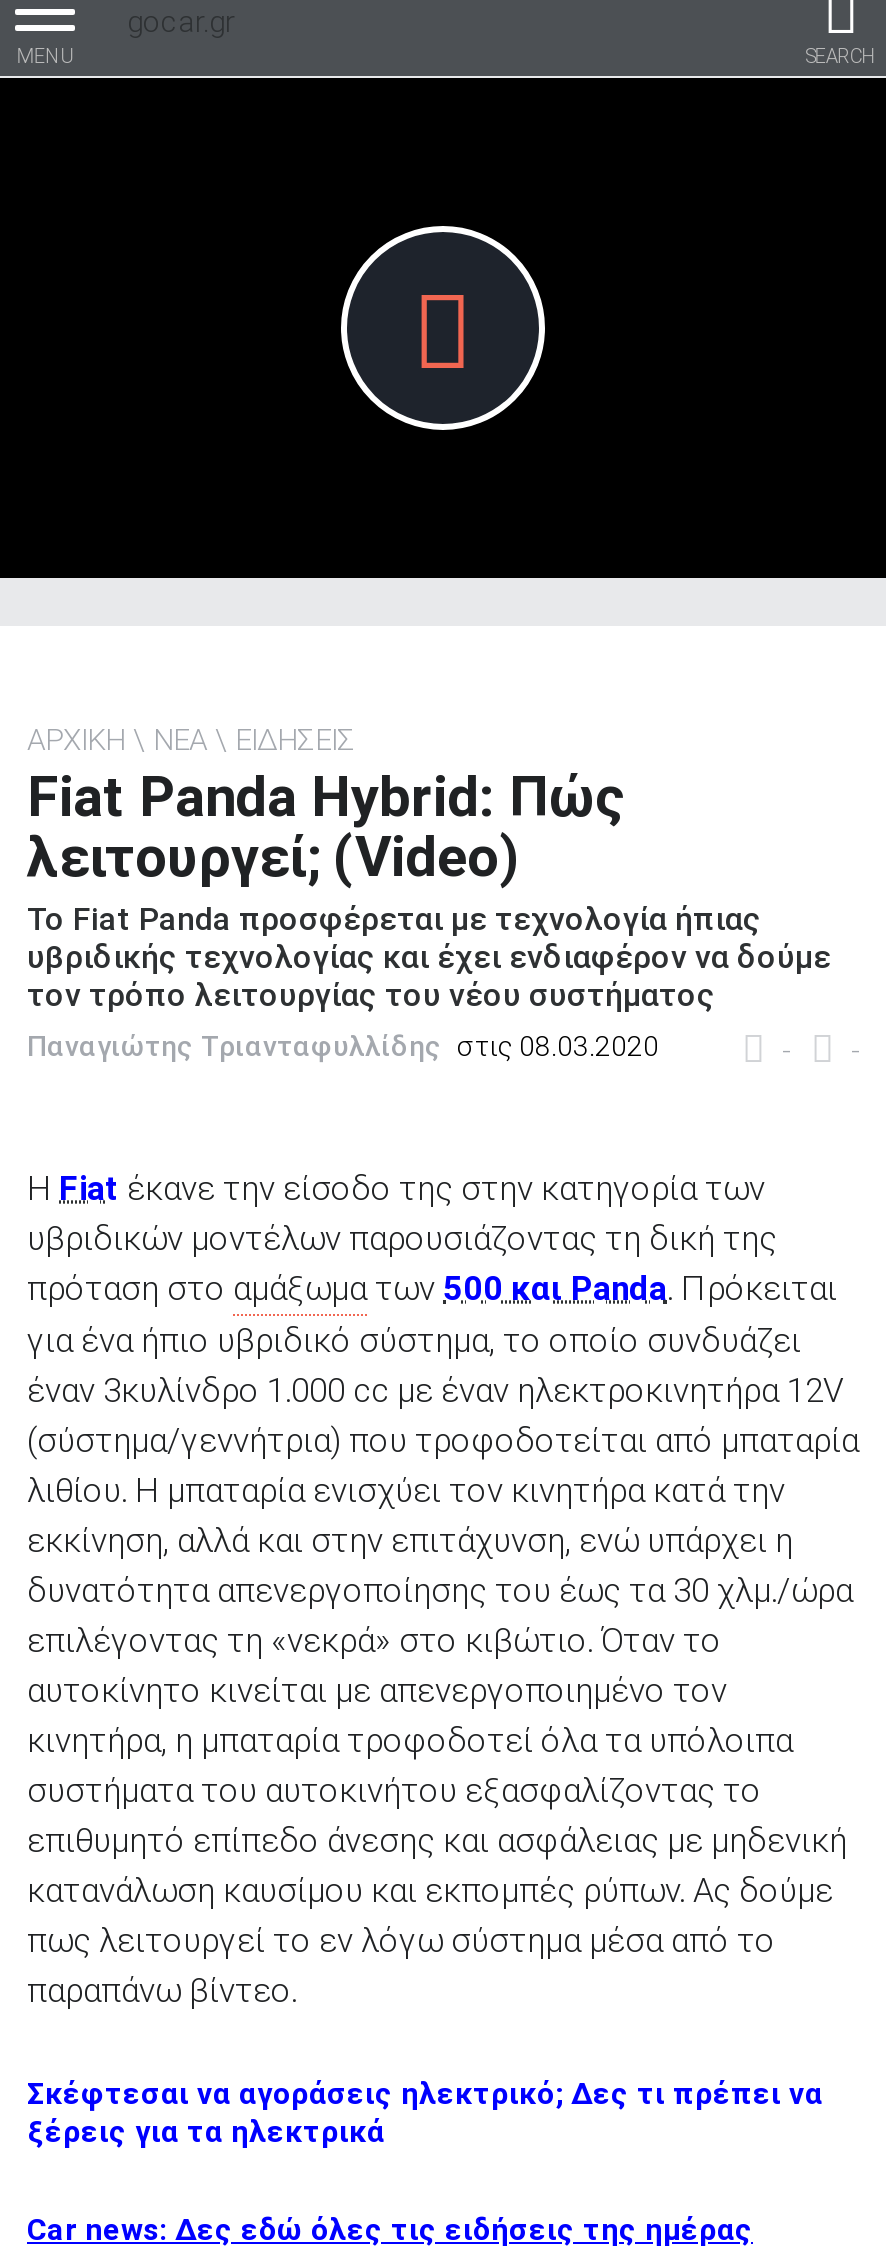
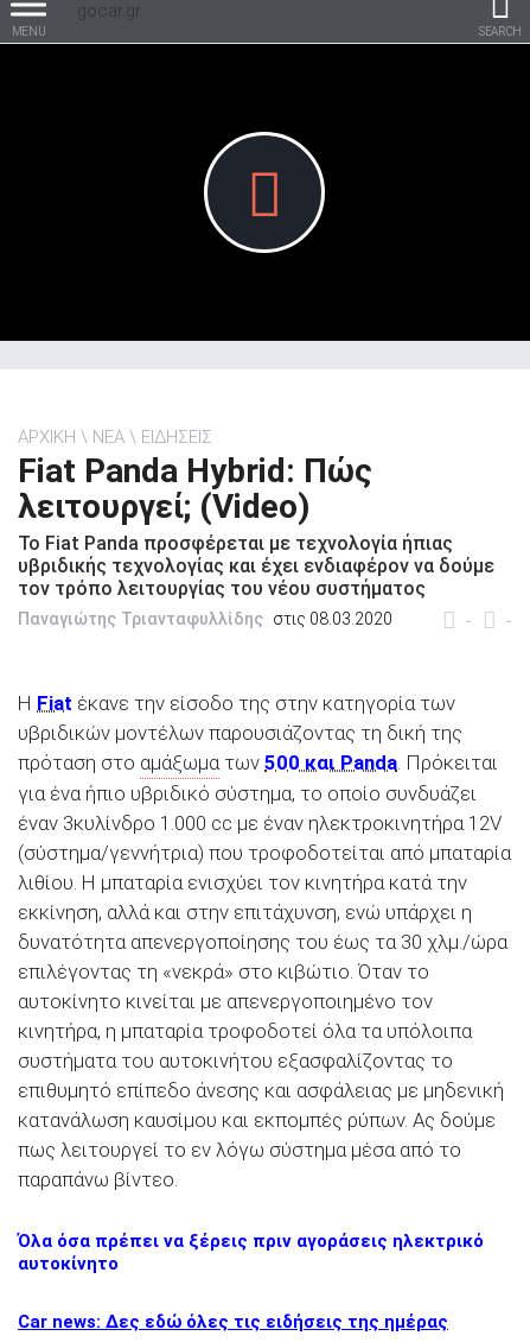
[27,2075,823,2149] Σκέφτεσαι να αγοράσεις ηλεκτρικό; Δες τι πρέπει να | ξέρεις για τα ηλεκτρικά -> [18,1230,484,1274] Όλα όσα πρέπει να ξέρεις πριν αγοράσεις ηλεκτρικό | αυτοκίνητο

